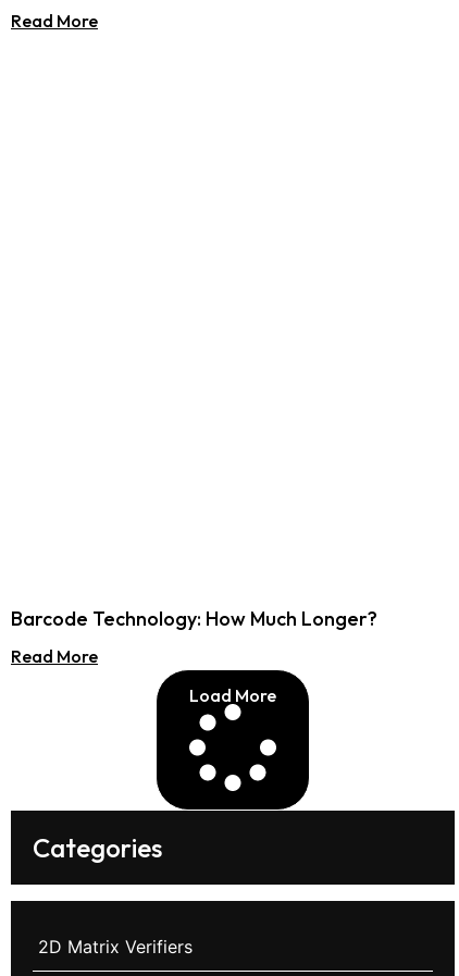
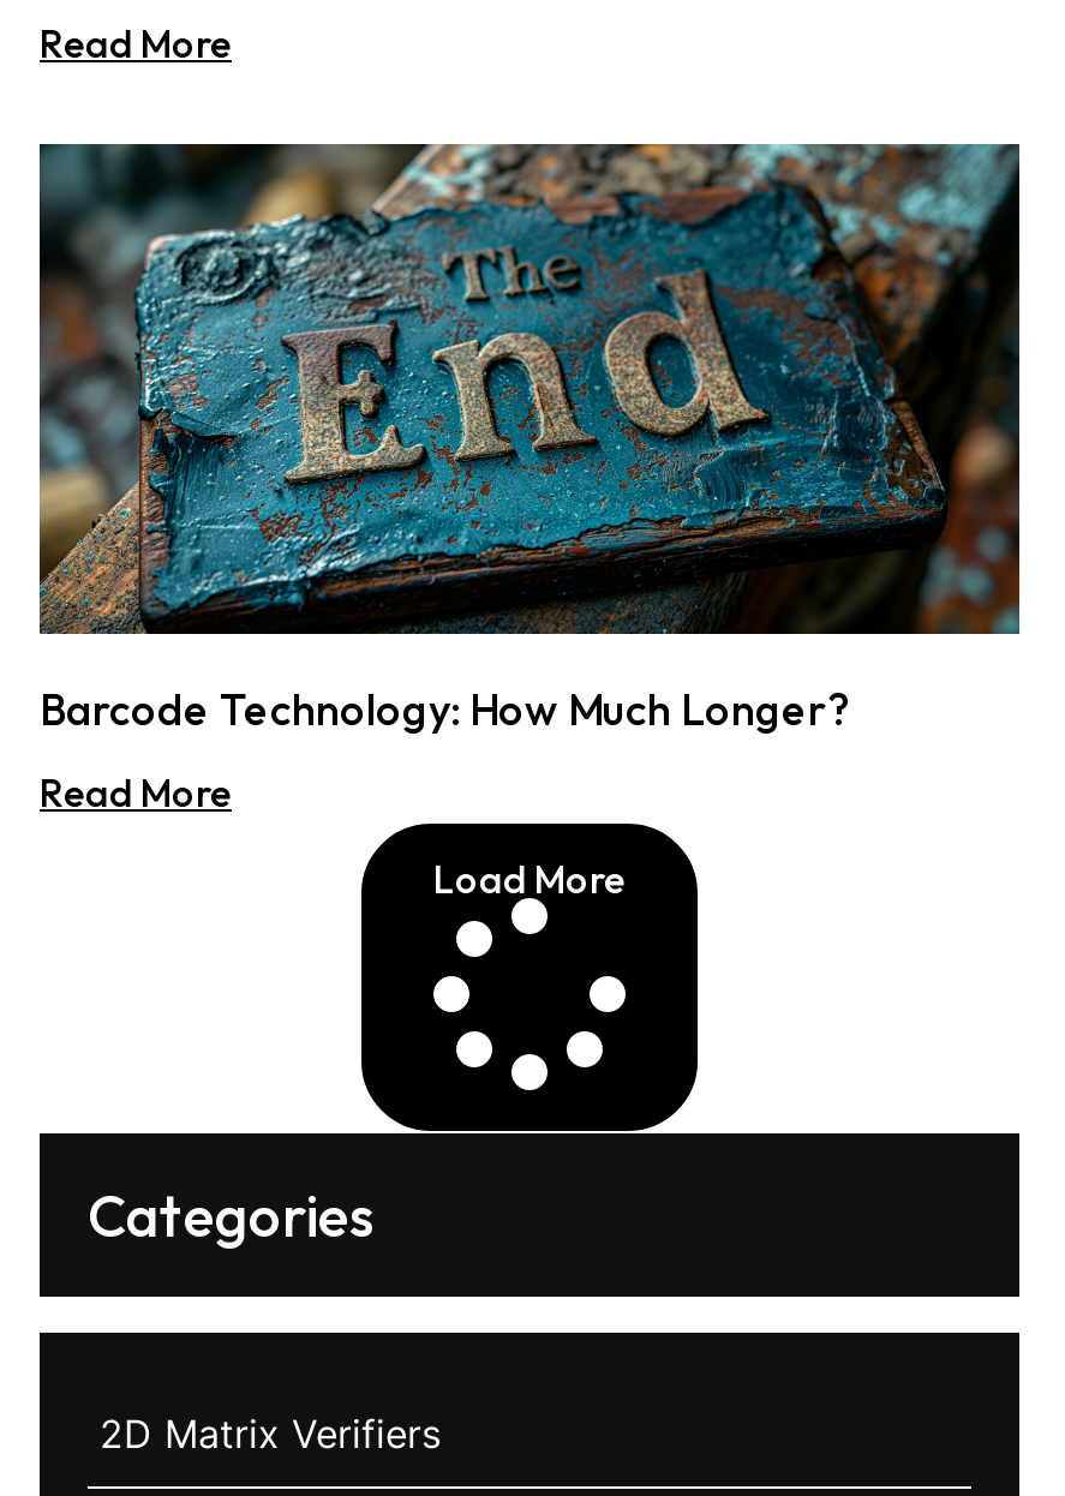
none -> [37,140,1022,638] [image]

